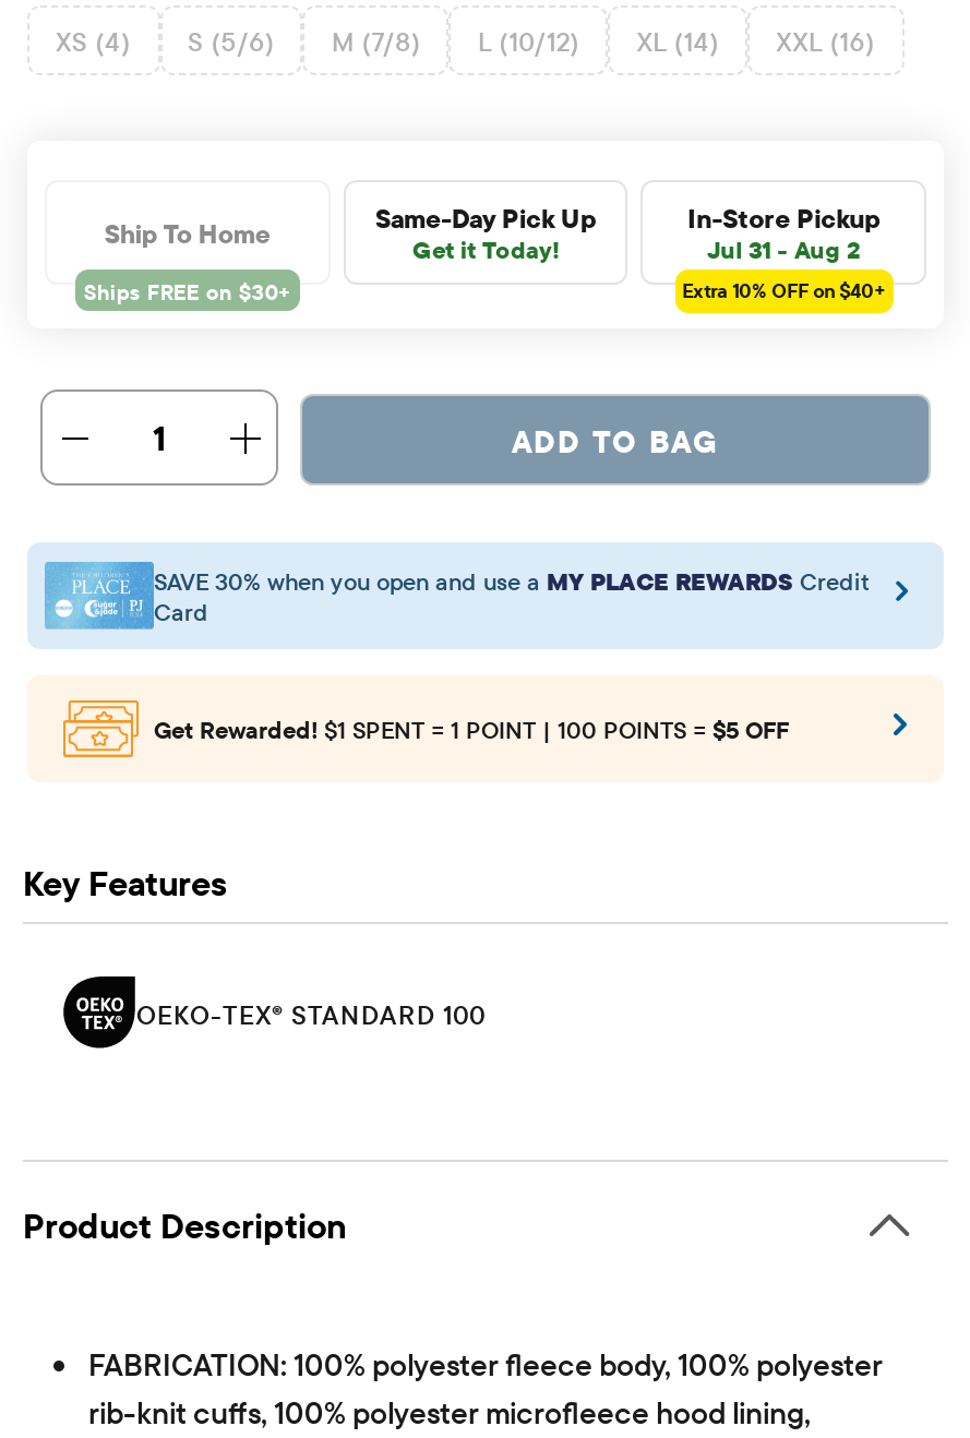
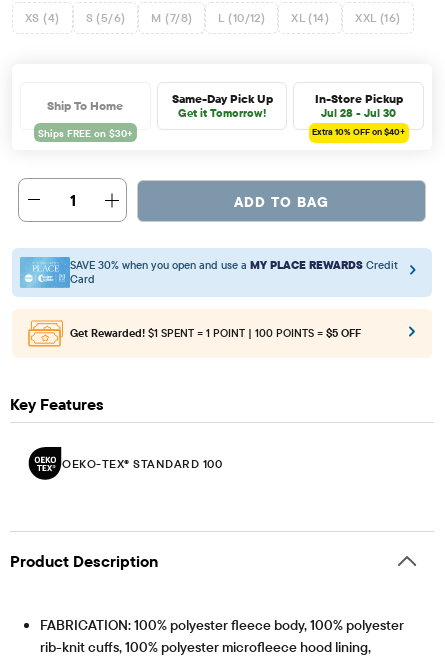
[412,234,559,264] Get it Today! -> [178,106,266,120] Get it Tomorrow!
[707,234,860,264] Jul 31 - Aug 2 -> [321,106,396,120] Jul 28 - Jul 30

